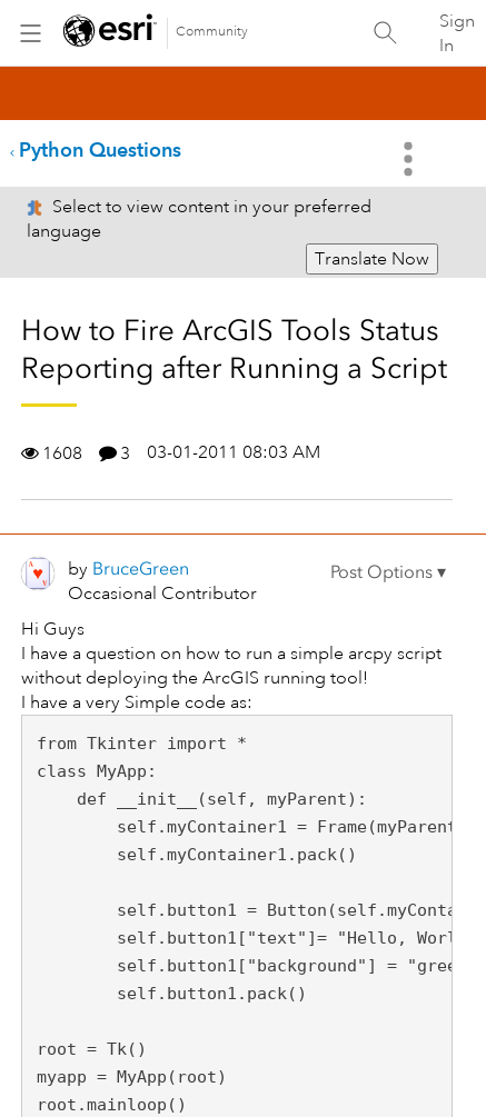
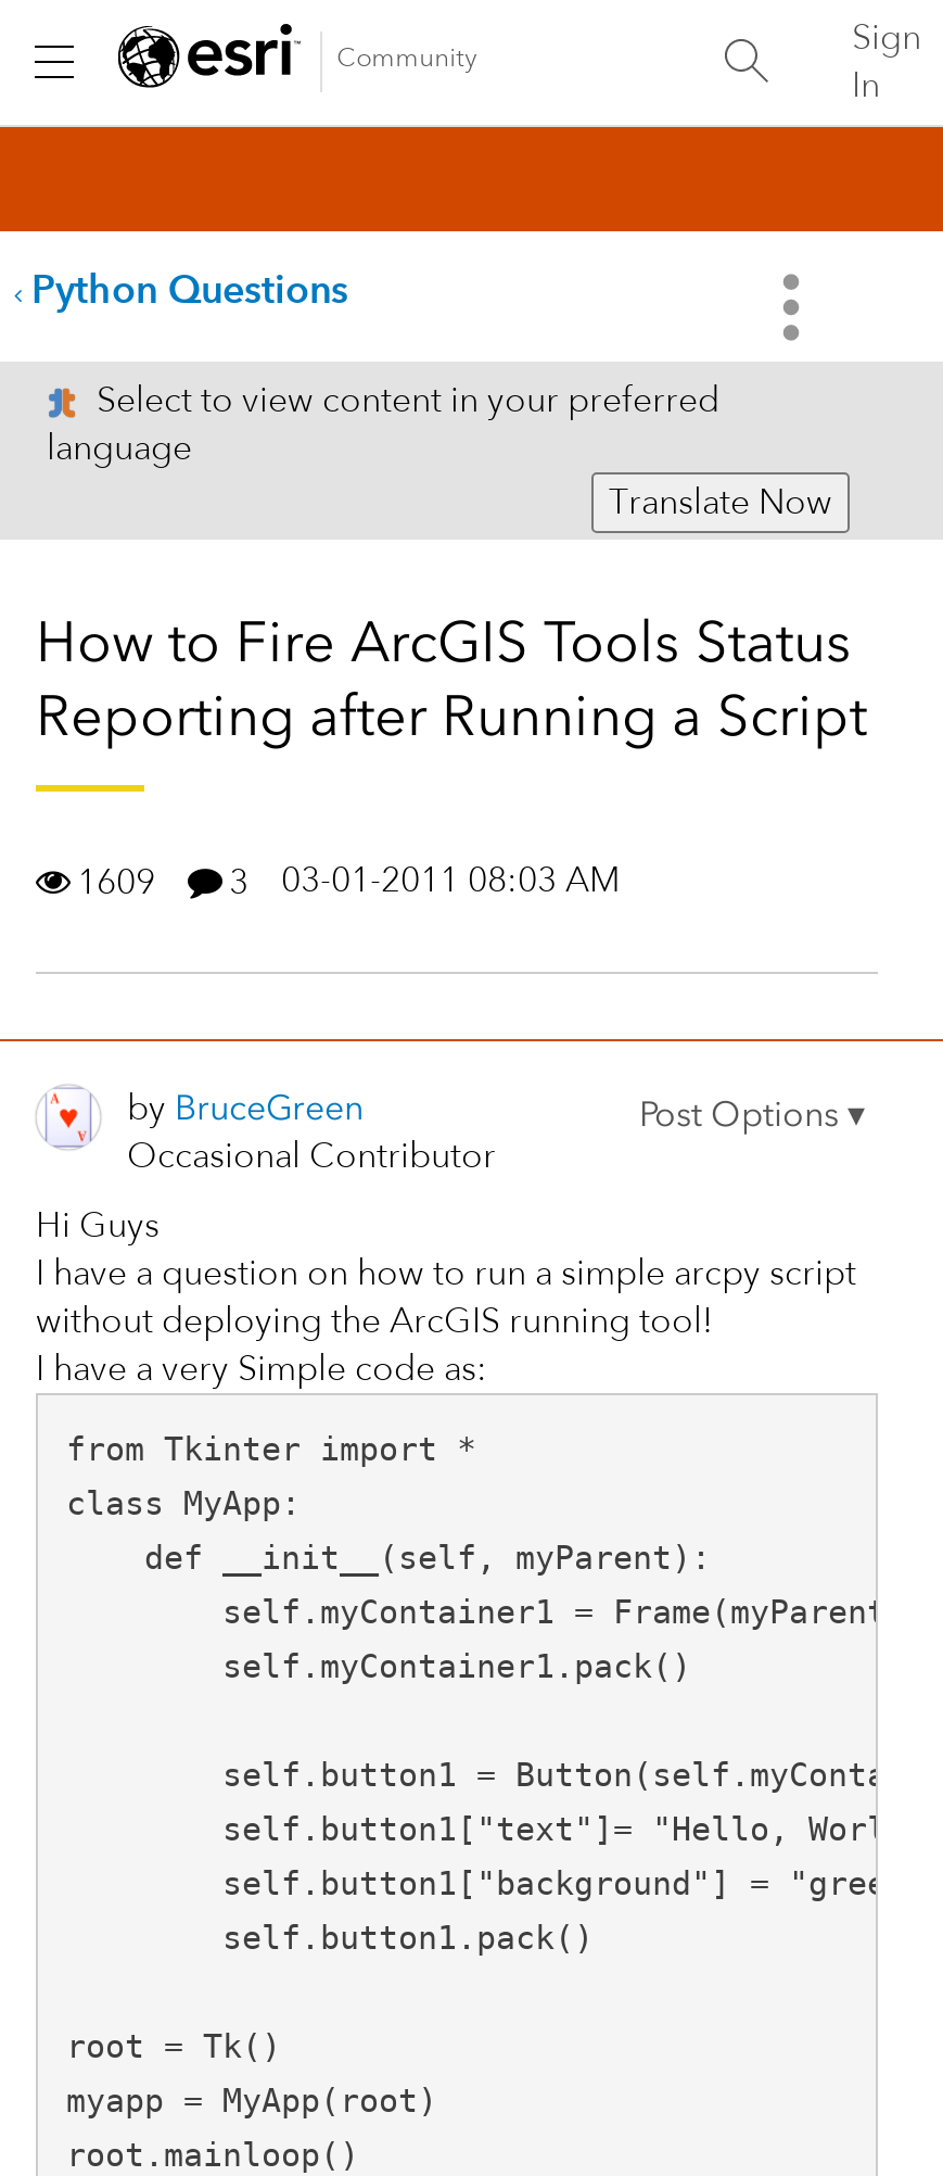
[42,441,320,465] 1608 3 03-01-2011 08:03 AM -> [77,859,620,904] 1609 3 03-01-2011 08:03 AM

